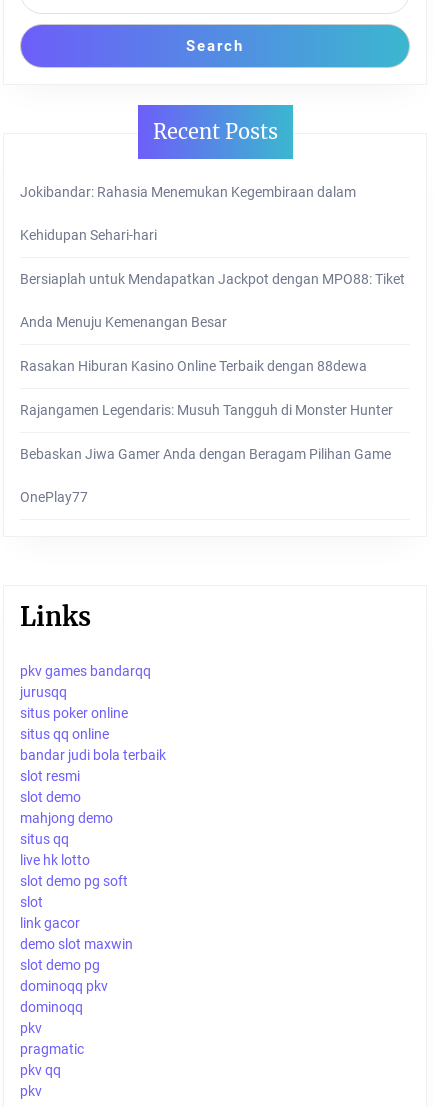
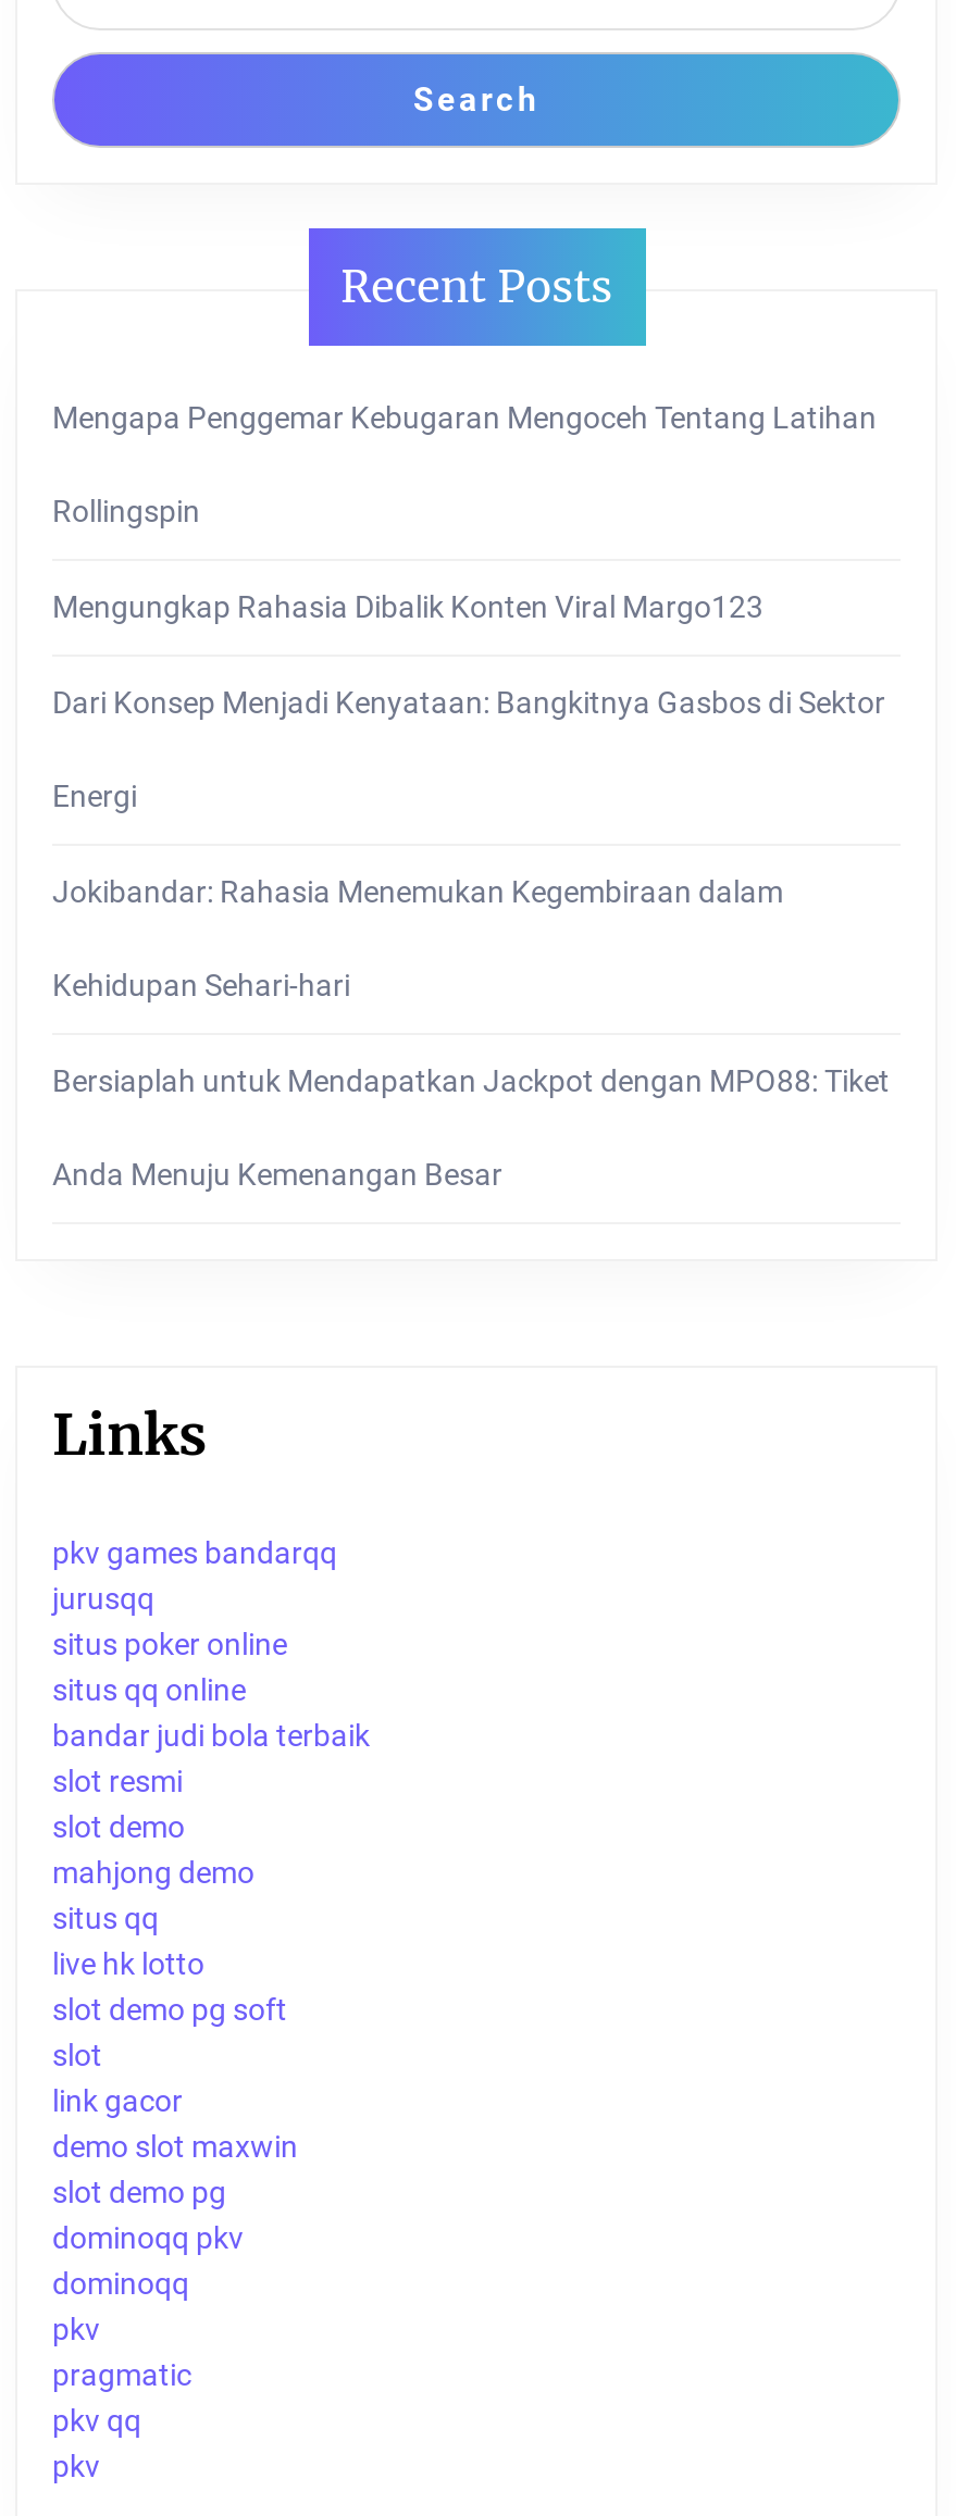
none -> [52,399,885,812] Mengapa Penggemar Kebugaran Mengoceh Tentang Latihan | Rollingspin | Mengungkap Rahasia Dibalik Konten Viral Margo123 | Dari Konsep Menjadi Kenyataan: Bangkitnya Gasbos di Sektor | Energi
moved [20,183,405,329] -> [52,873,890,1191]: Jokibandar: Rahasia Menemukan Kegembiraan dalam | Kehidupan Sehari-hari | Bersiaplah untuk Mendapatkan Jackpot dengan MPO88: Tiket | Anda Menuju Kemenangan Besar
[20,357,393,504] Rasakan Hiburan Kasino Online Terbaik dengan 88dewa | Rajangamen Legendaris: Musuh Tangguh di Monster Hunter | Bebaskan Jiwa Gamer Anda dengan Beragam Pilihan Game | OnePlay77 -> none

